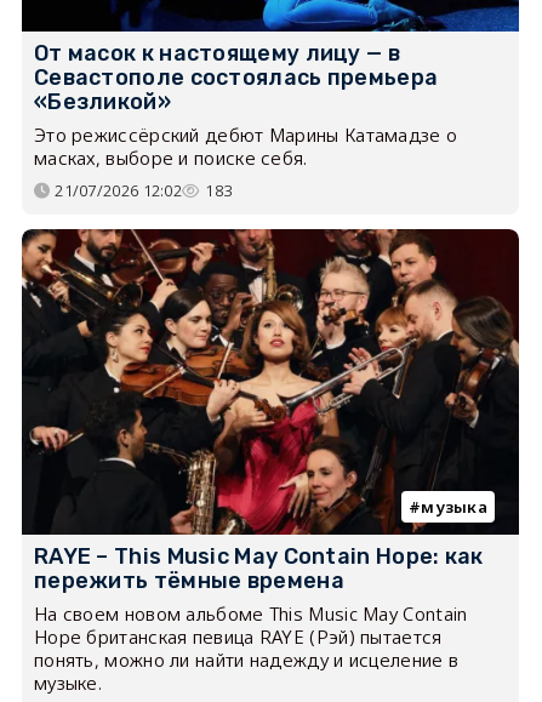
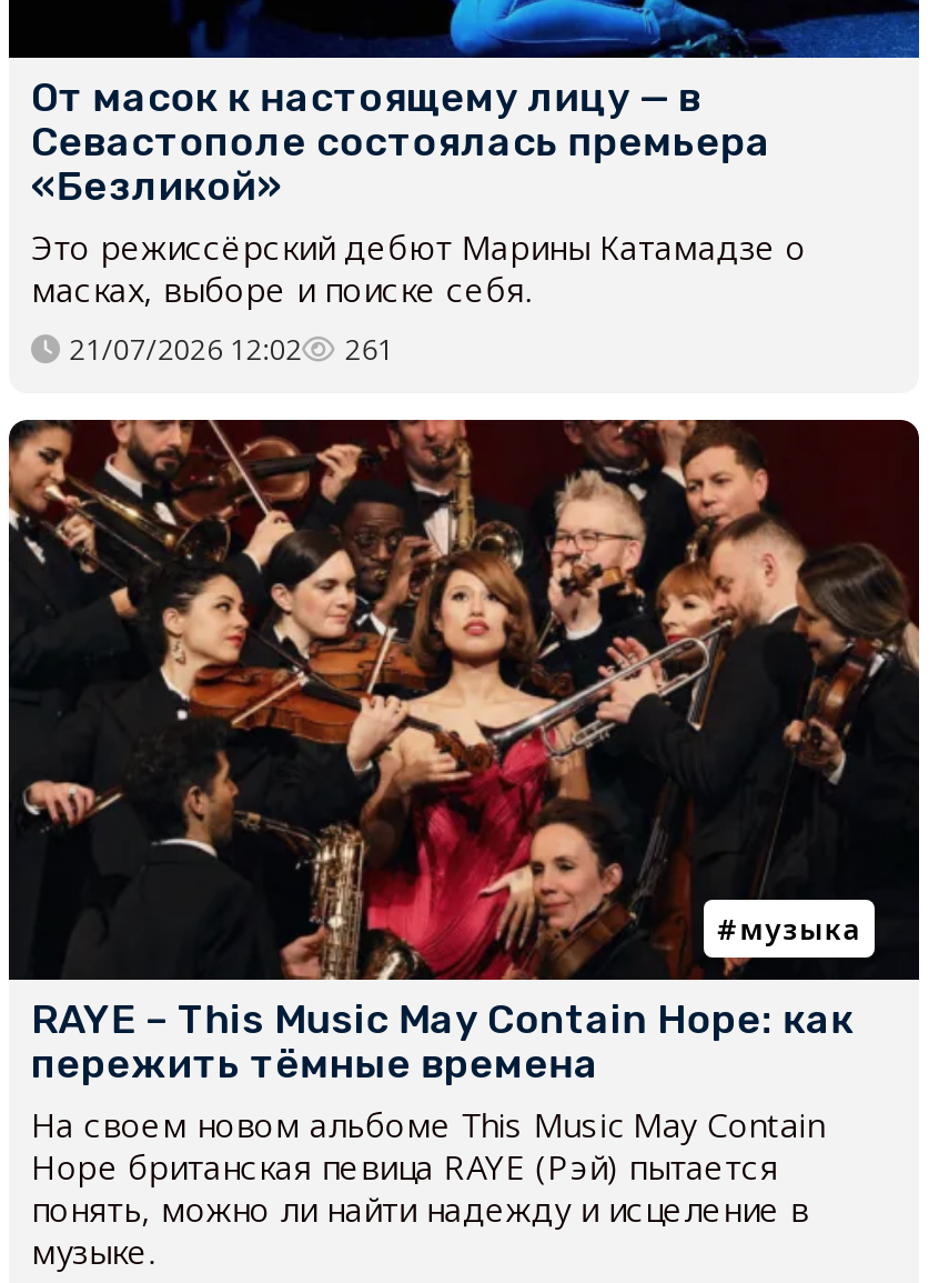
[55,179,232,201] 21/07/2026 12:02 183 -> [69,329,394,369] 21/07/2026 12:02 261

